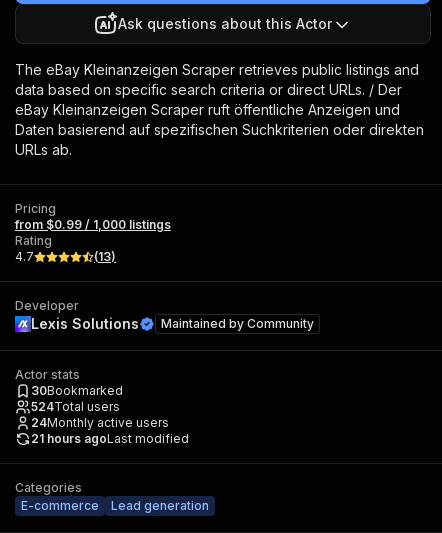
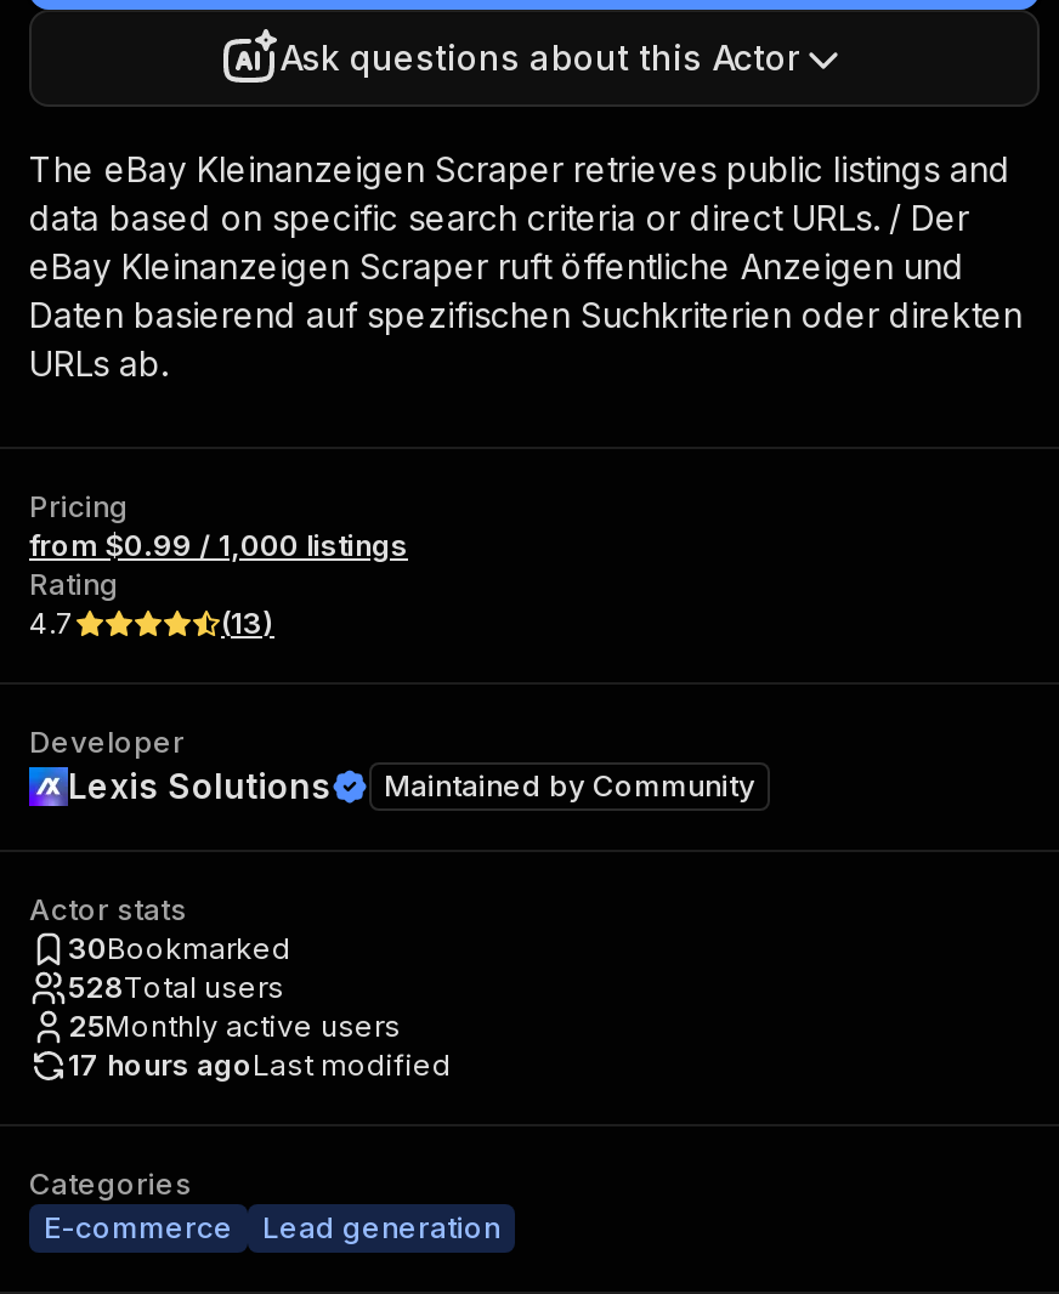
[31,399,120,414] 524Total users -> [68,969,284,1005] 528Total users
[31,415,169,430] 24Monthly active users -> [68,1008,401,1044] 25Monthly active users
[31,431,189,446] 21 hours agoLast modified -> [68,1046,452,1083] 17 hours agoLast modified

